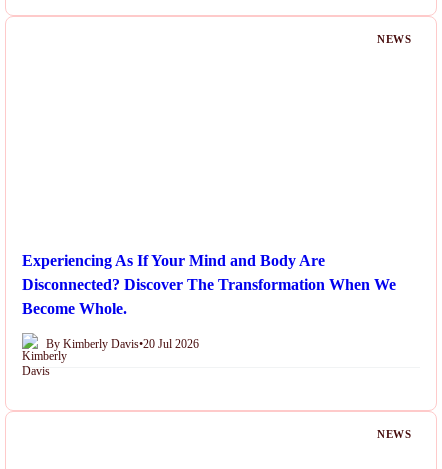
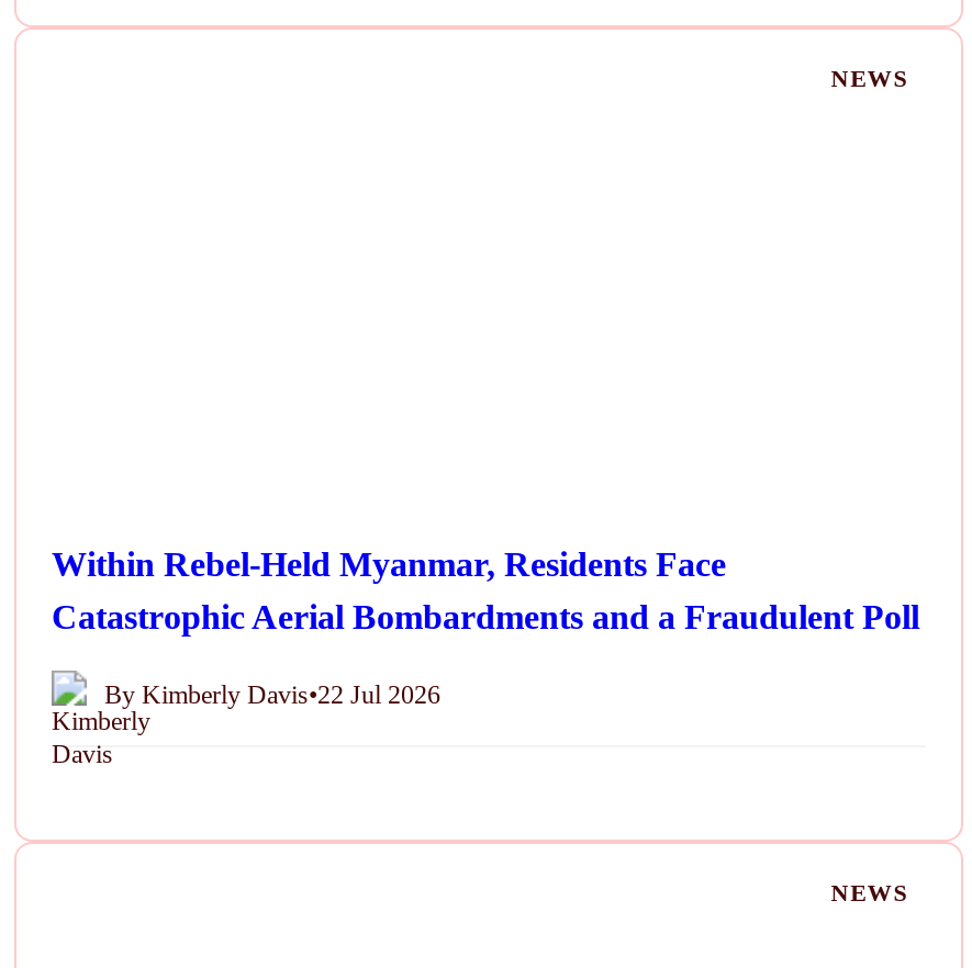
[22,251,396,316] Experiencing As If Your Mind and Body Are | Disconnected? Discover The Transformation When We | Become Whole. -> [52,544,919,634] Within Rebel-Held Myanmar, Residents Face | Catastrophic Aerial Bombardments and a Fraudulent Poll
[46,337,199,351] By Kimberly Davis•20 Jul 2026 -> [104,679,440,710] By Kimberly Davis•22 Jul 2026

